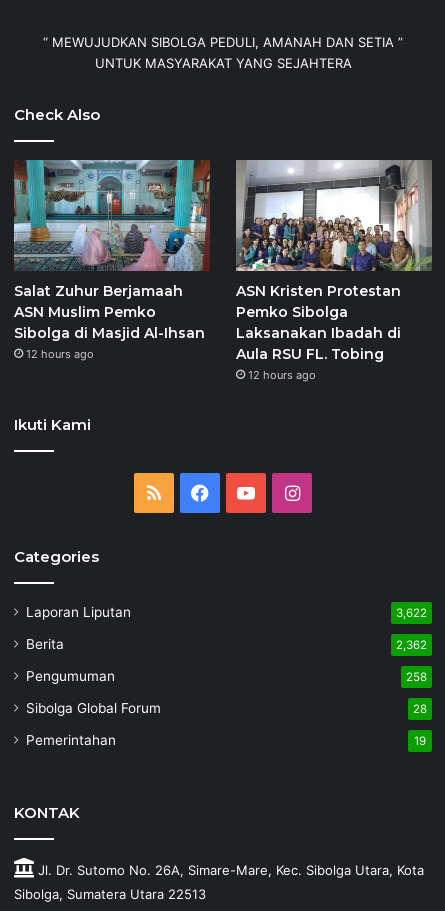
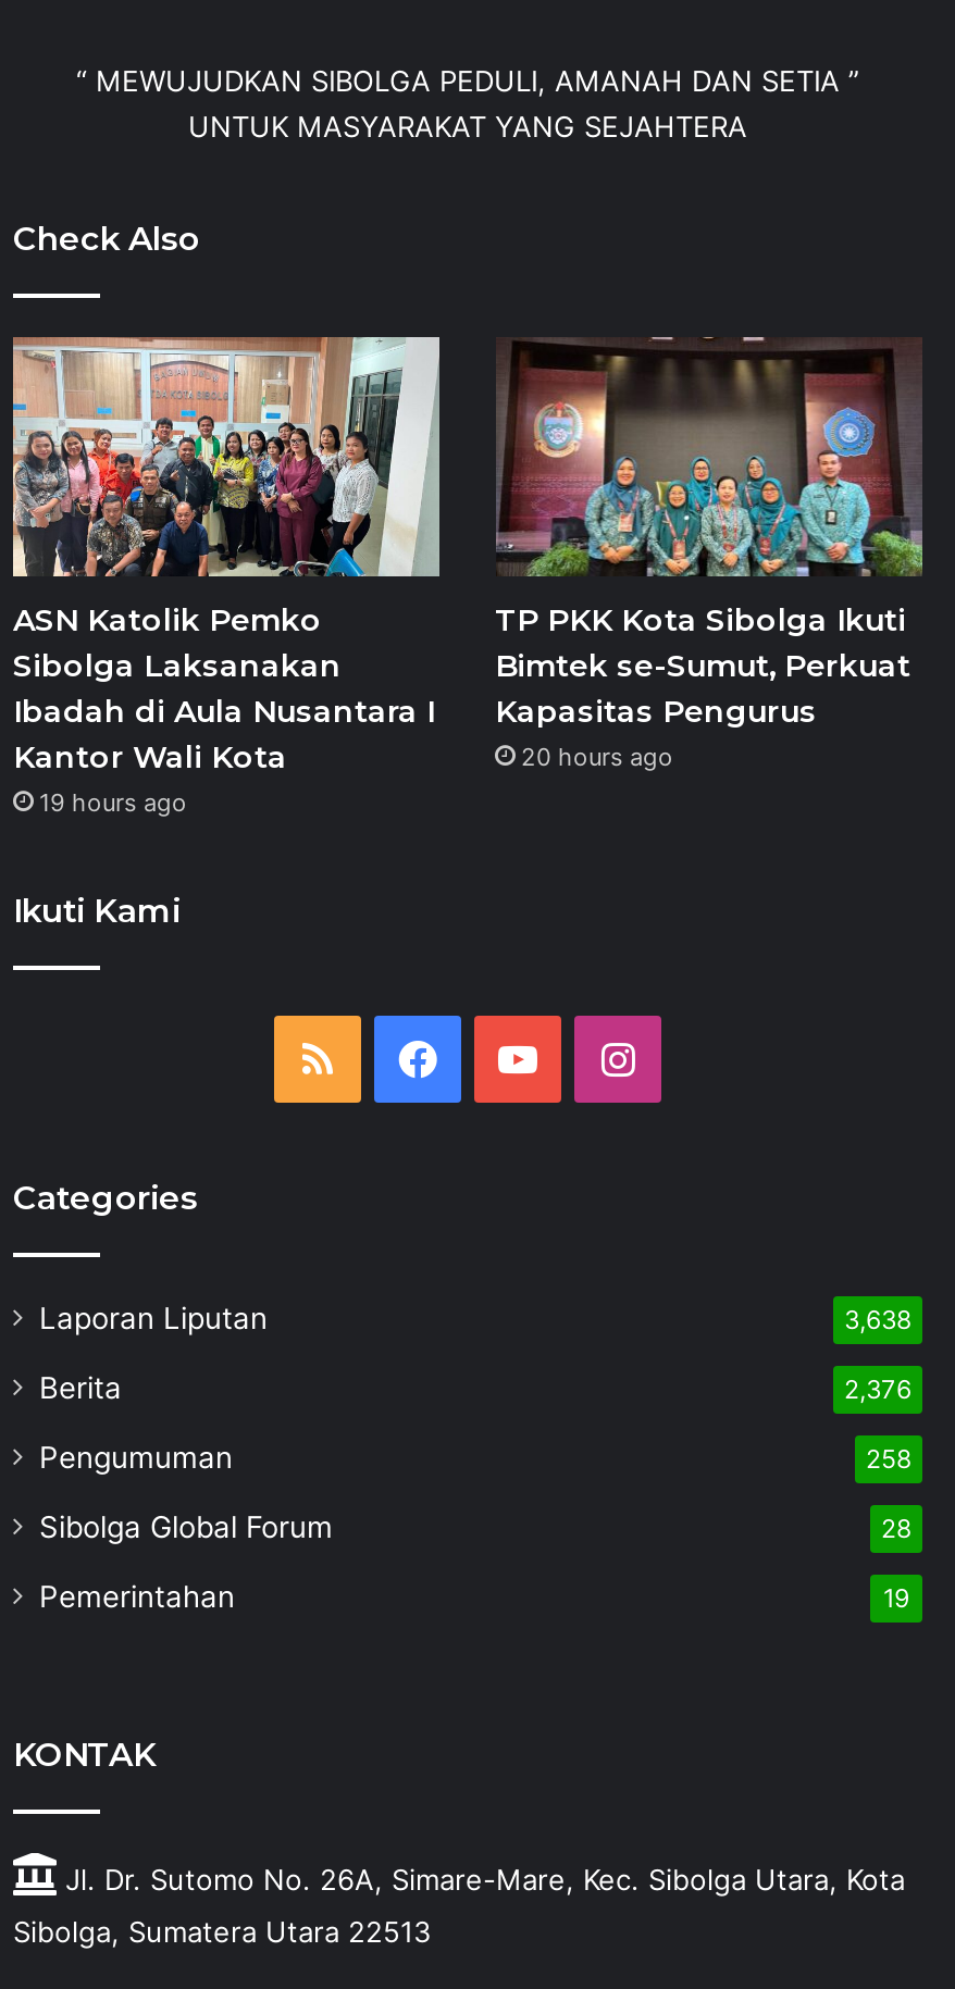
[14,159,210,361] [image] | Salat Zuhur Berjamaah | ASN Muslim Pemko | Sibolga di Masjid Al-Ihsan | 12 hours ago -> [11,335,442,818] [image] | ASN Katolik Pemko | Sibolga Laksanakan | Ibadah di Aula Nusantara I | Kantor Wali Kota | 19 hours ago
[235,159,432,382] [image] | ASN Kristen Protestan | Pemko Sibolga | Laksanakan Ibadah di | Aula RSU FL. Tobing | 12 hours ago -> [495,335,922,773] [image] | TP PKK Kota Sibolga Ikuti | Bimtek se-Sumut, Perkuat | Kapasitas Pengurus | 20 hours ago
[396,606,427,620] 3,622 -> [844,1305,911,1335] 3,638
[396,638,427,652] 2,362 -> [844,1374,911,1405] 2,376

